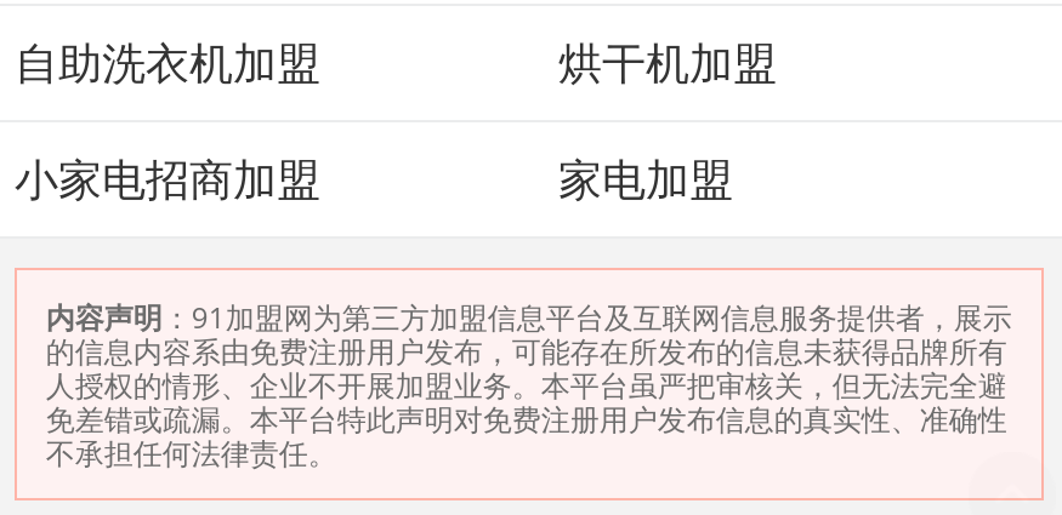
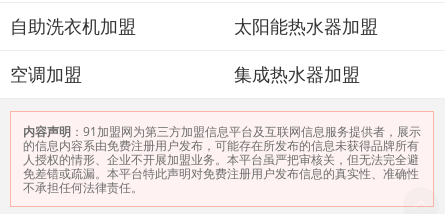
[558,33,777,91] 烘干机加盟 -> [234,14,378,38] 太阳能热水器加盟
[14,149,733,207] 小家电招商加盟 | 家电加盟 -> [10,62,360,86] 空调加盟 | 集成热水器加盟

